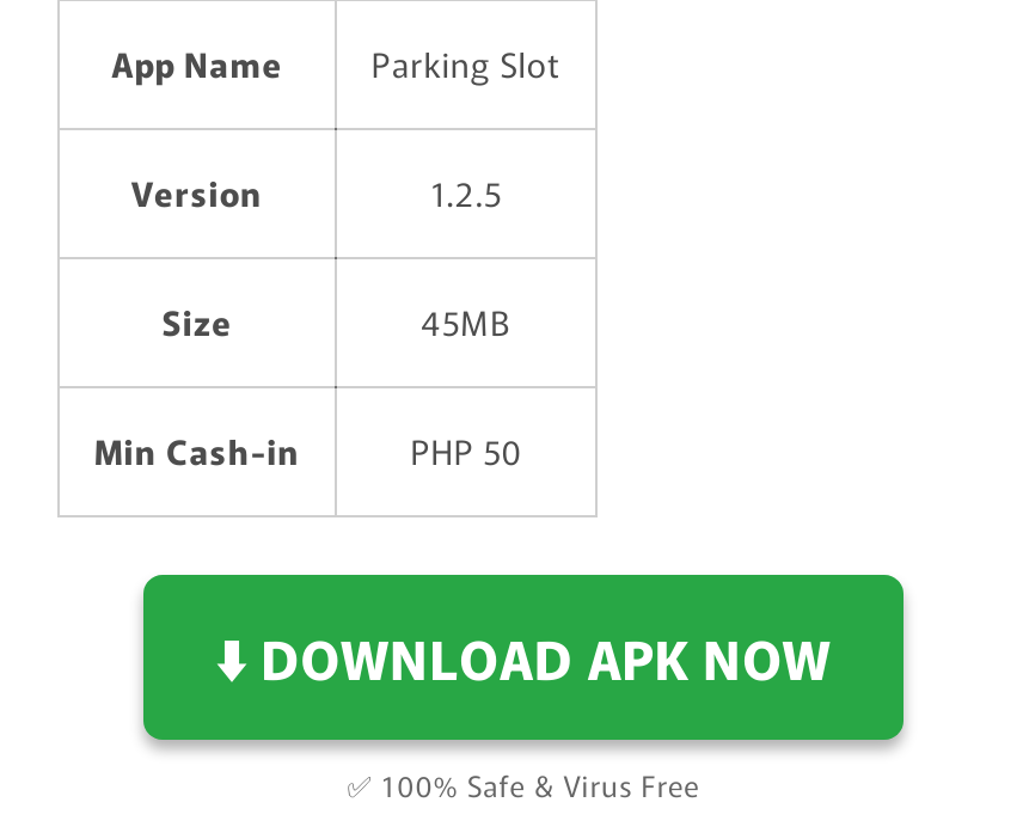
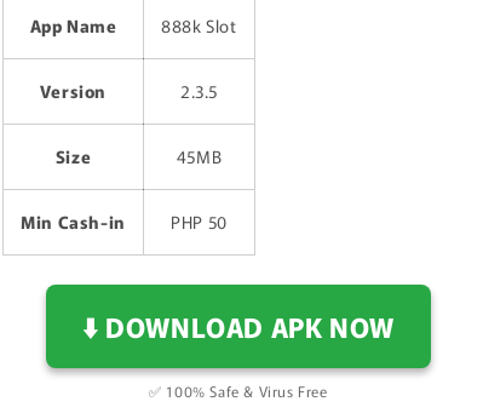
[371,38,561,86] Parking Slot -> [161,13,237,38] 888k Slot
[430,168,502,215] 1.2.5 -> [180,79,218,103] 2.3.5

